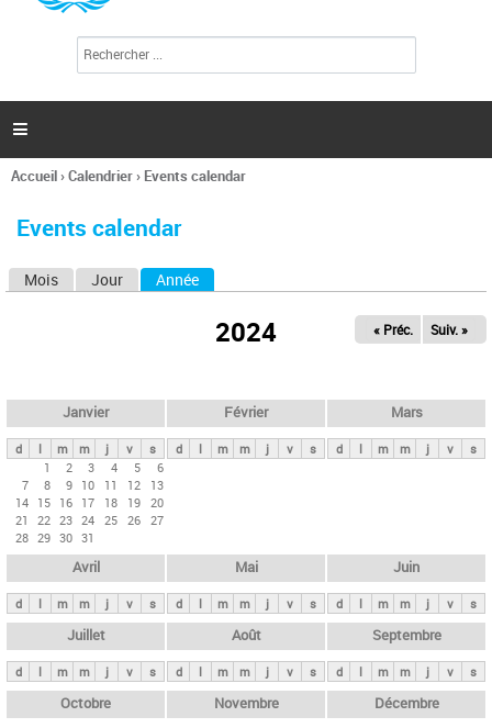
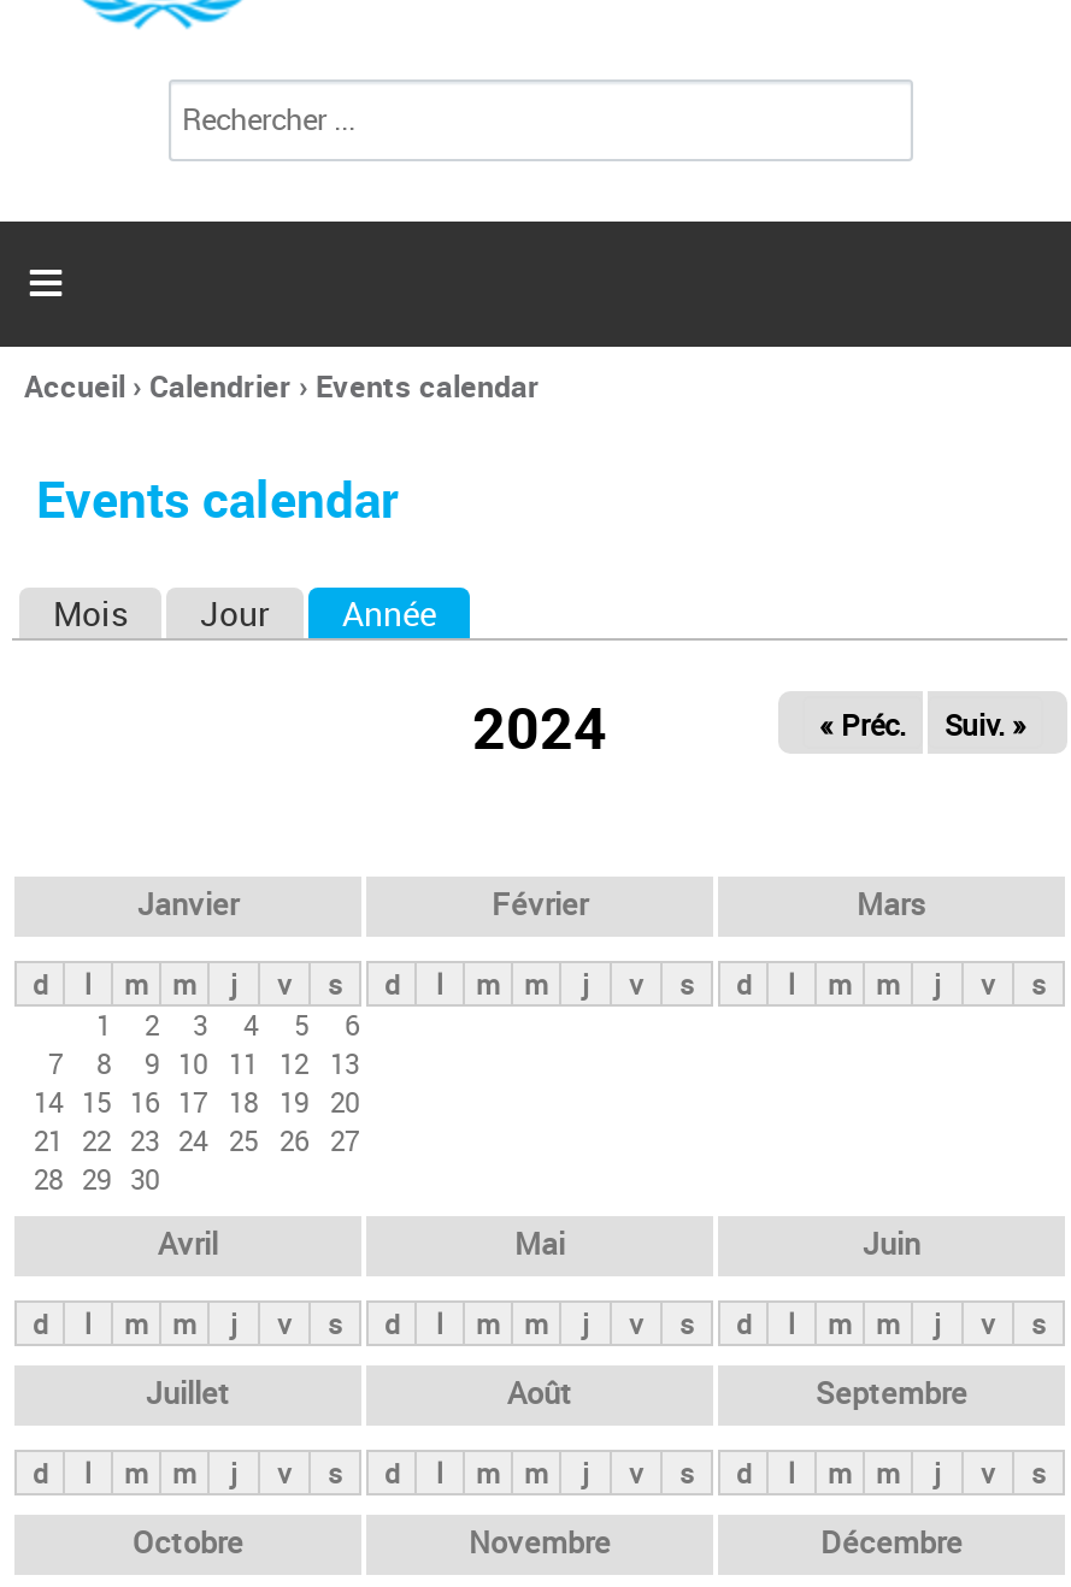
[15,529,94,546] 28 29 30 31 -> [34,1161,159,1197] 28 29 30

